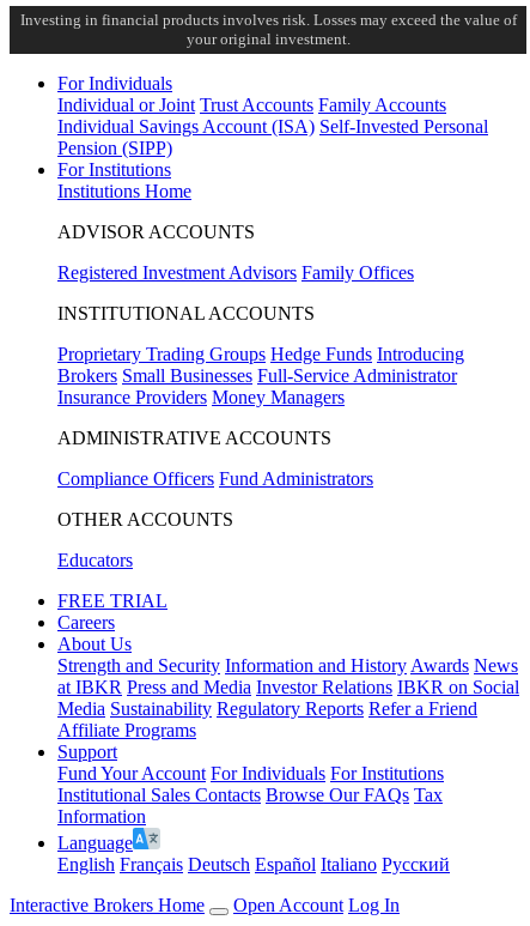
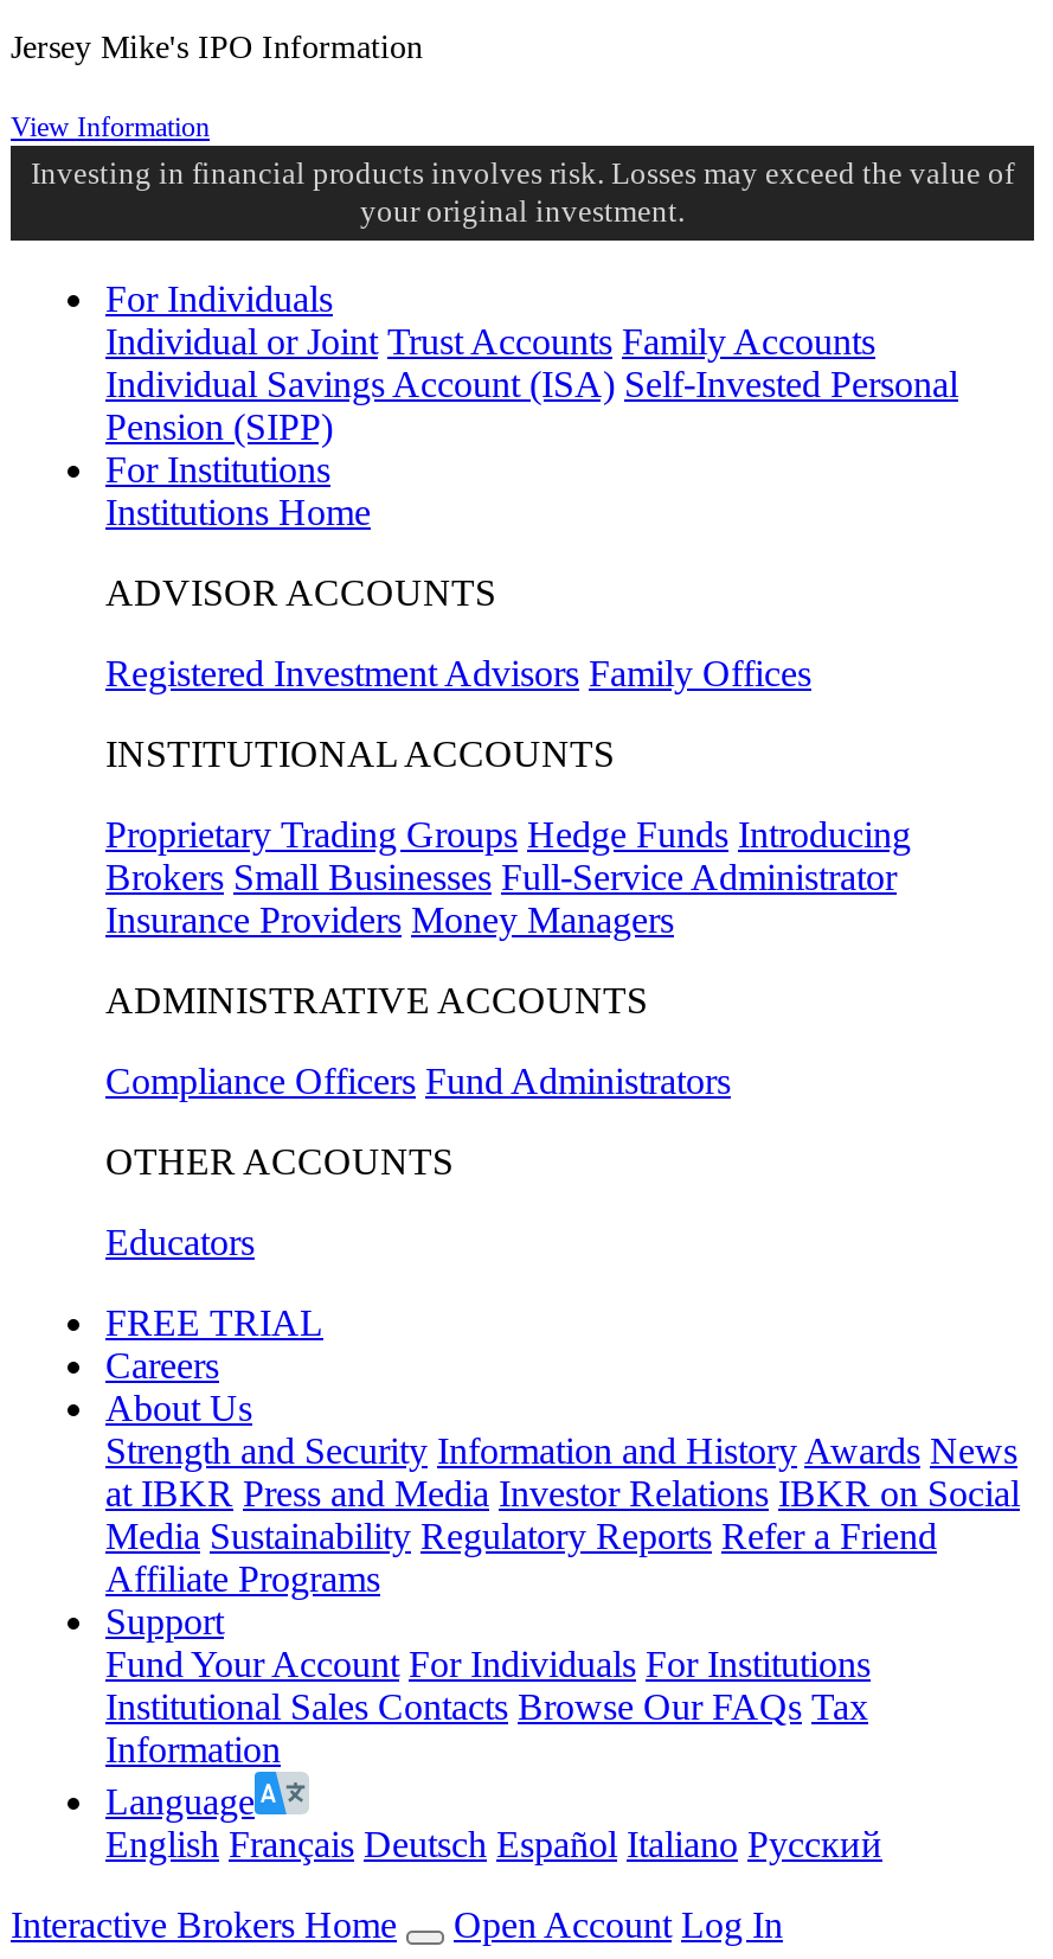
none -> [11,30,423,143] Jersey Mike's IPO Information | View Information

